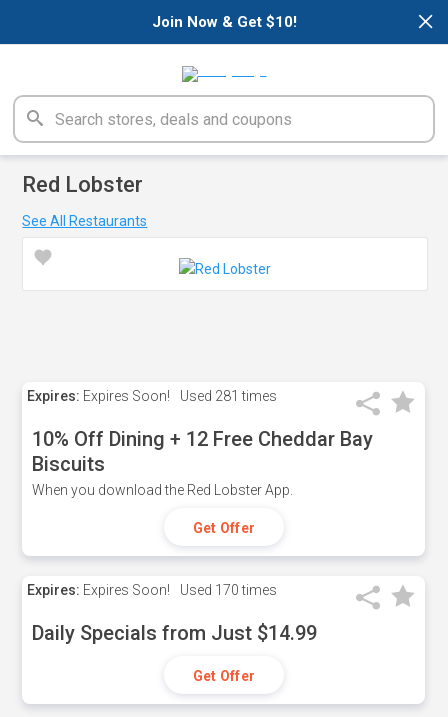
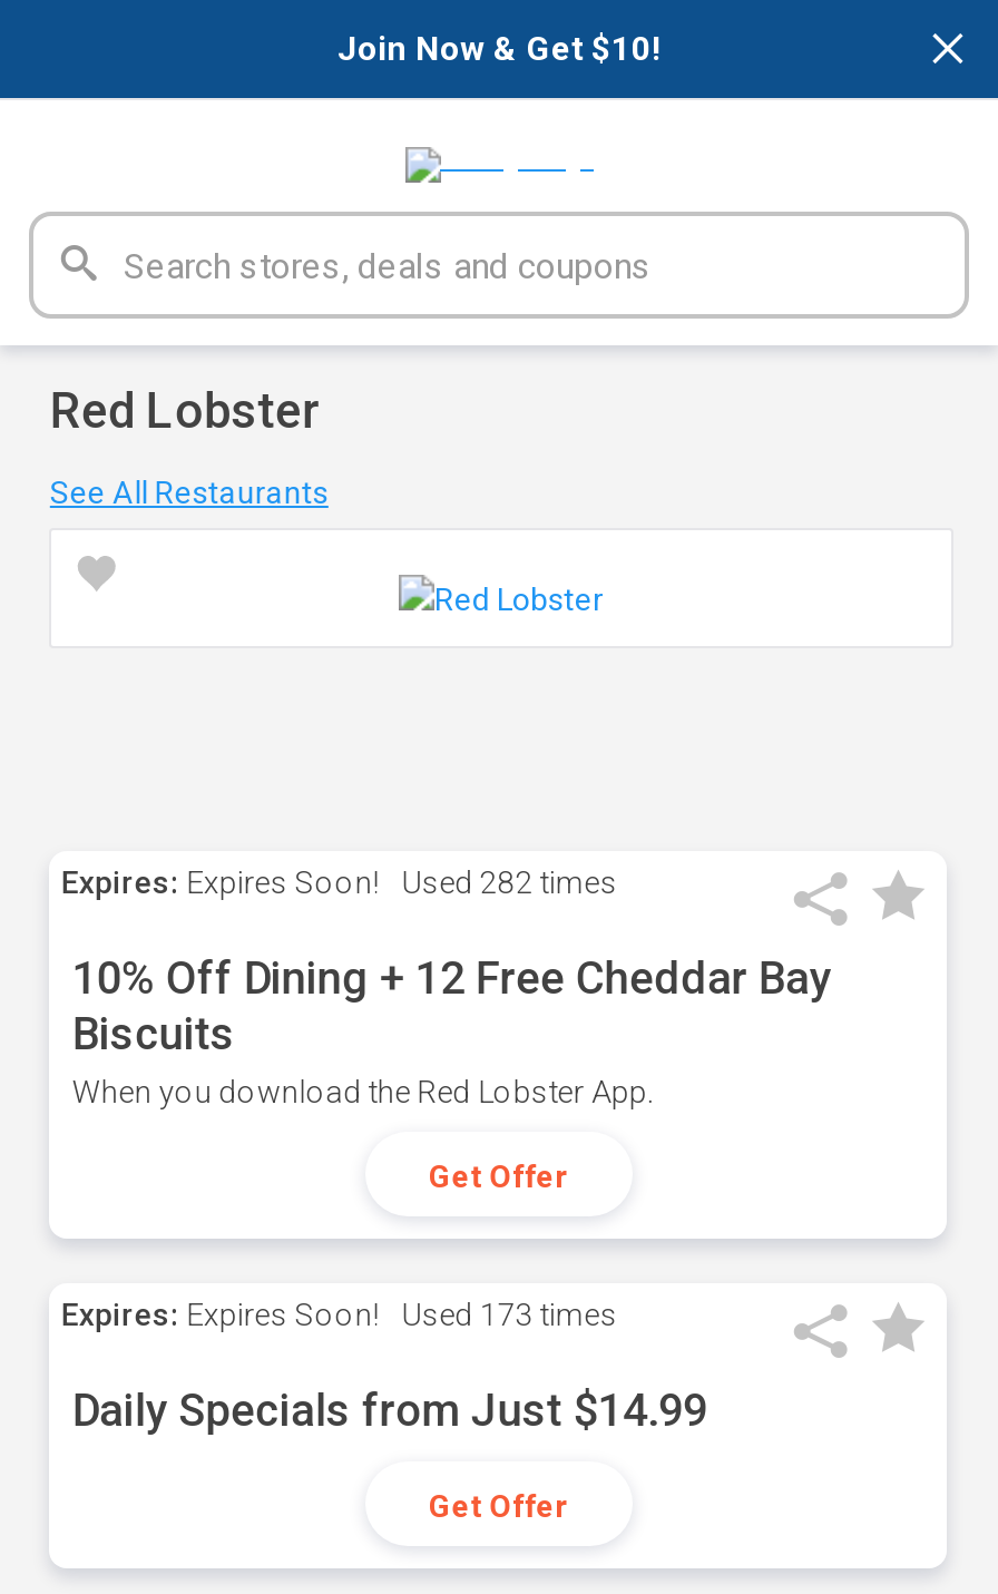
[27,388,277,404] Expires: Expires Soon! Used 281 times -> [61,864,618,900] Expires: Expires Soon! Used 282 times
[27,582,277,598] Expires: Expires Soon! Used 170 times -> [61,1297,618,1332] Expires: Expires Soon! Used 173 times

